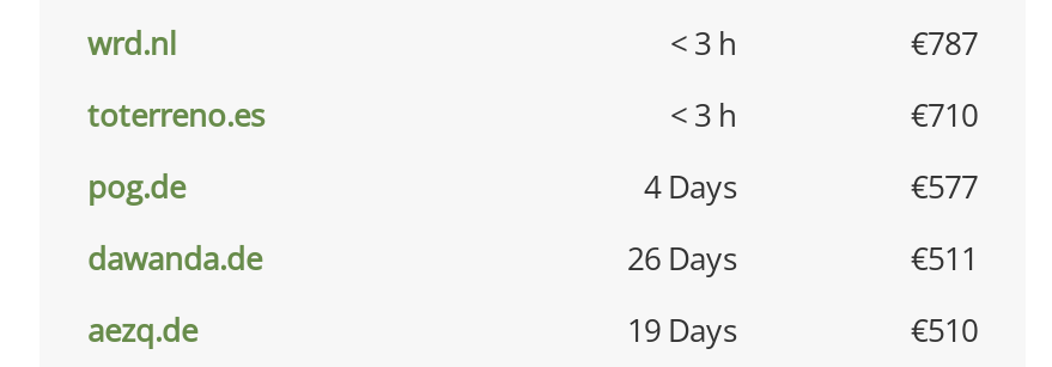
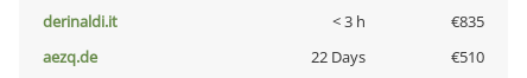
[87,22,176,65] wrd.nl -> [43,11,118,32] derinaldi.it
[87,22,978,280] €787 | toterreno.es | < 3 h | €710 | pog.de | 4 Days | €577 | dawanda.de | 26 Days | €511 -> [451,11,484,32] €835
[627,308,737,351] 19 Days -> [310,46,365,67] 22 Days

